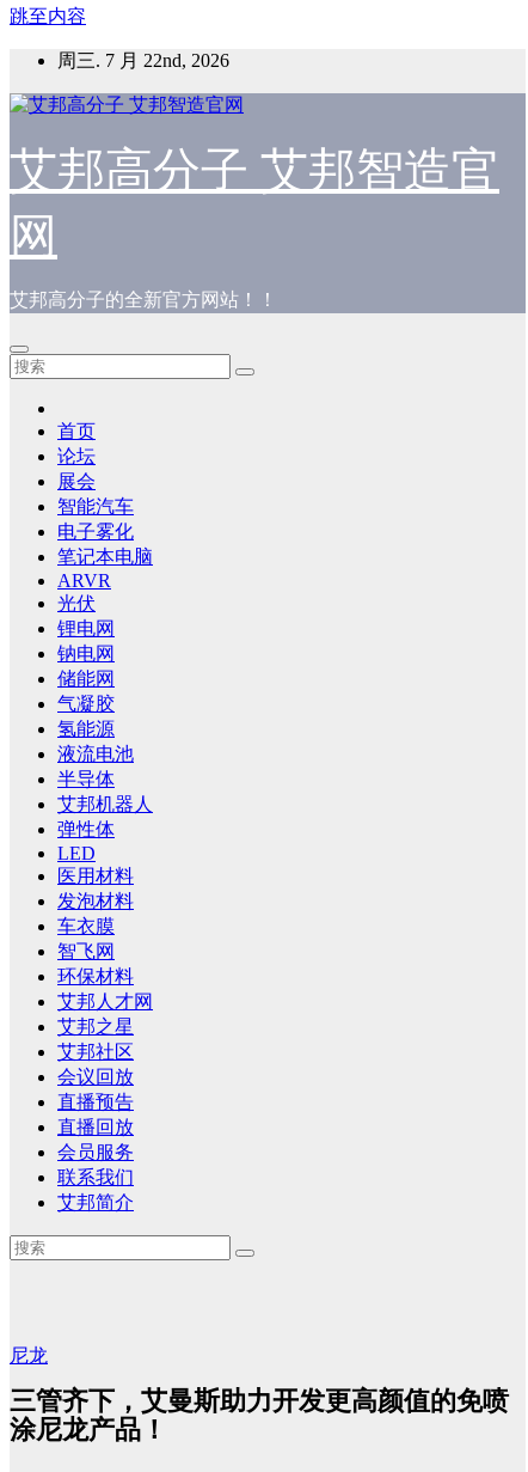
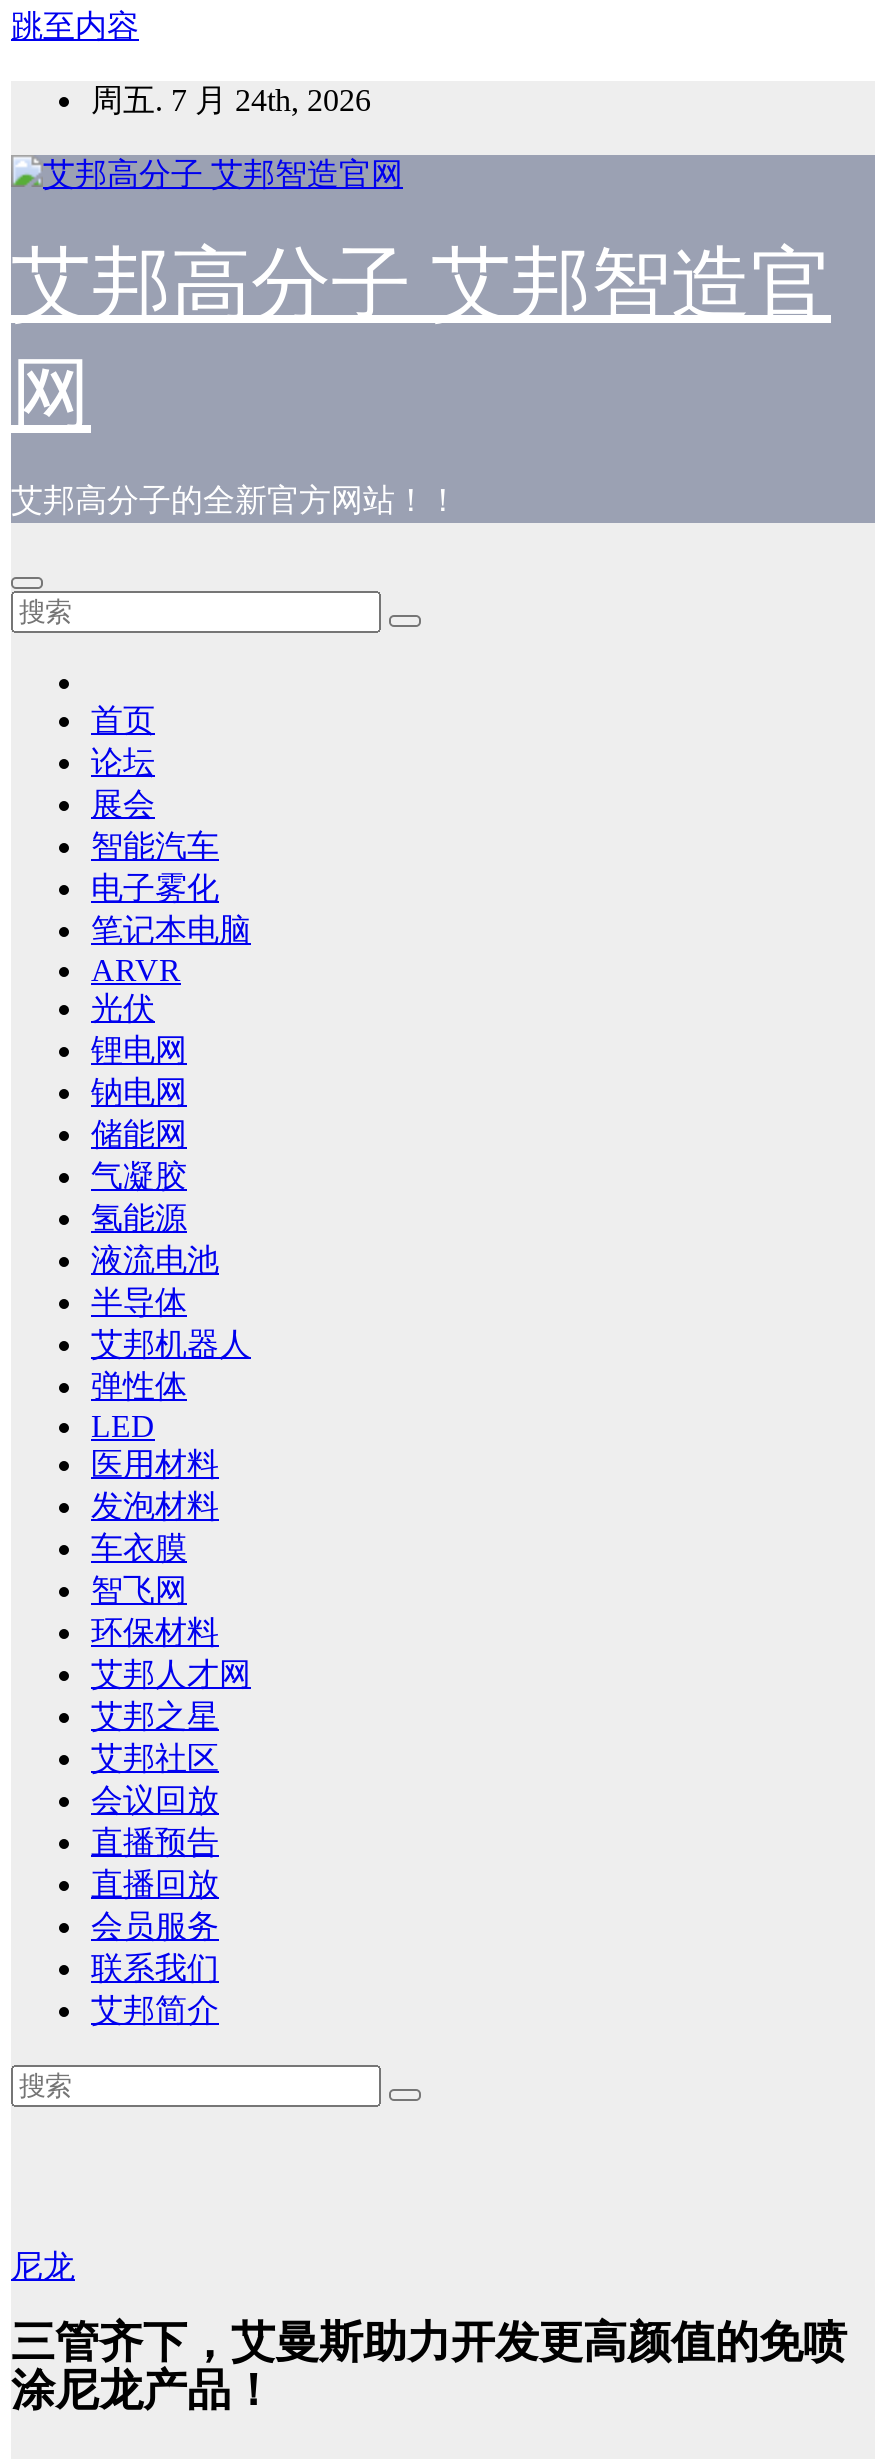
[57,50,229,71] 周三. 7 月 22nd, 2026 -> [91,83,371,117] 周五. 7 月 24th, 2026

